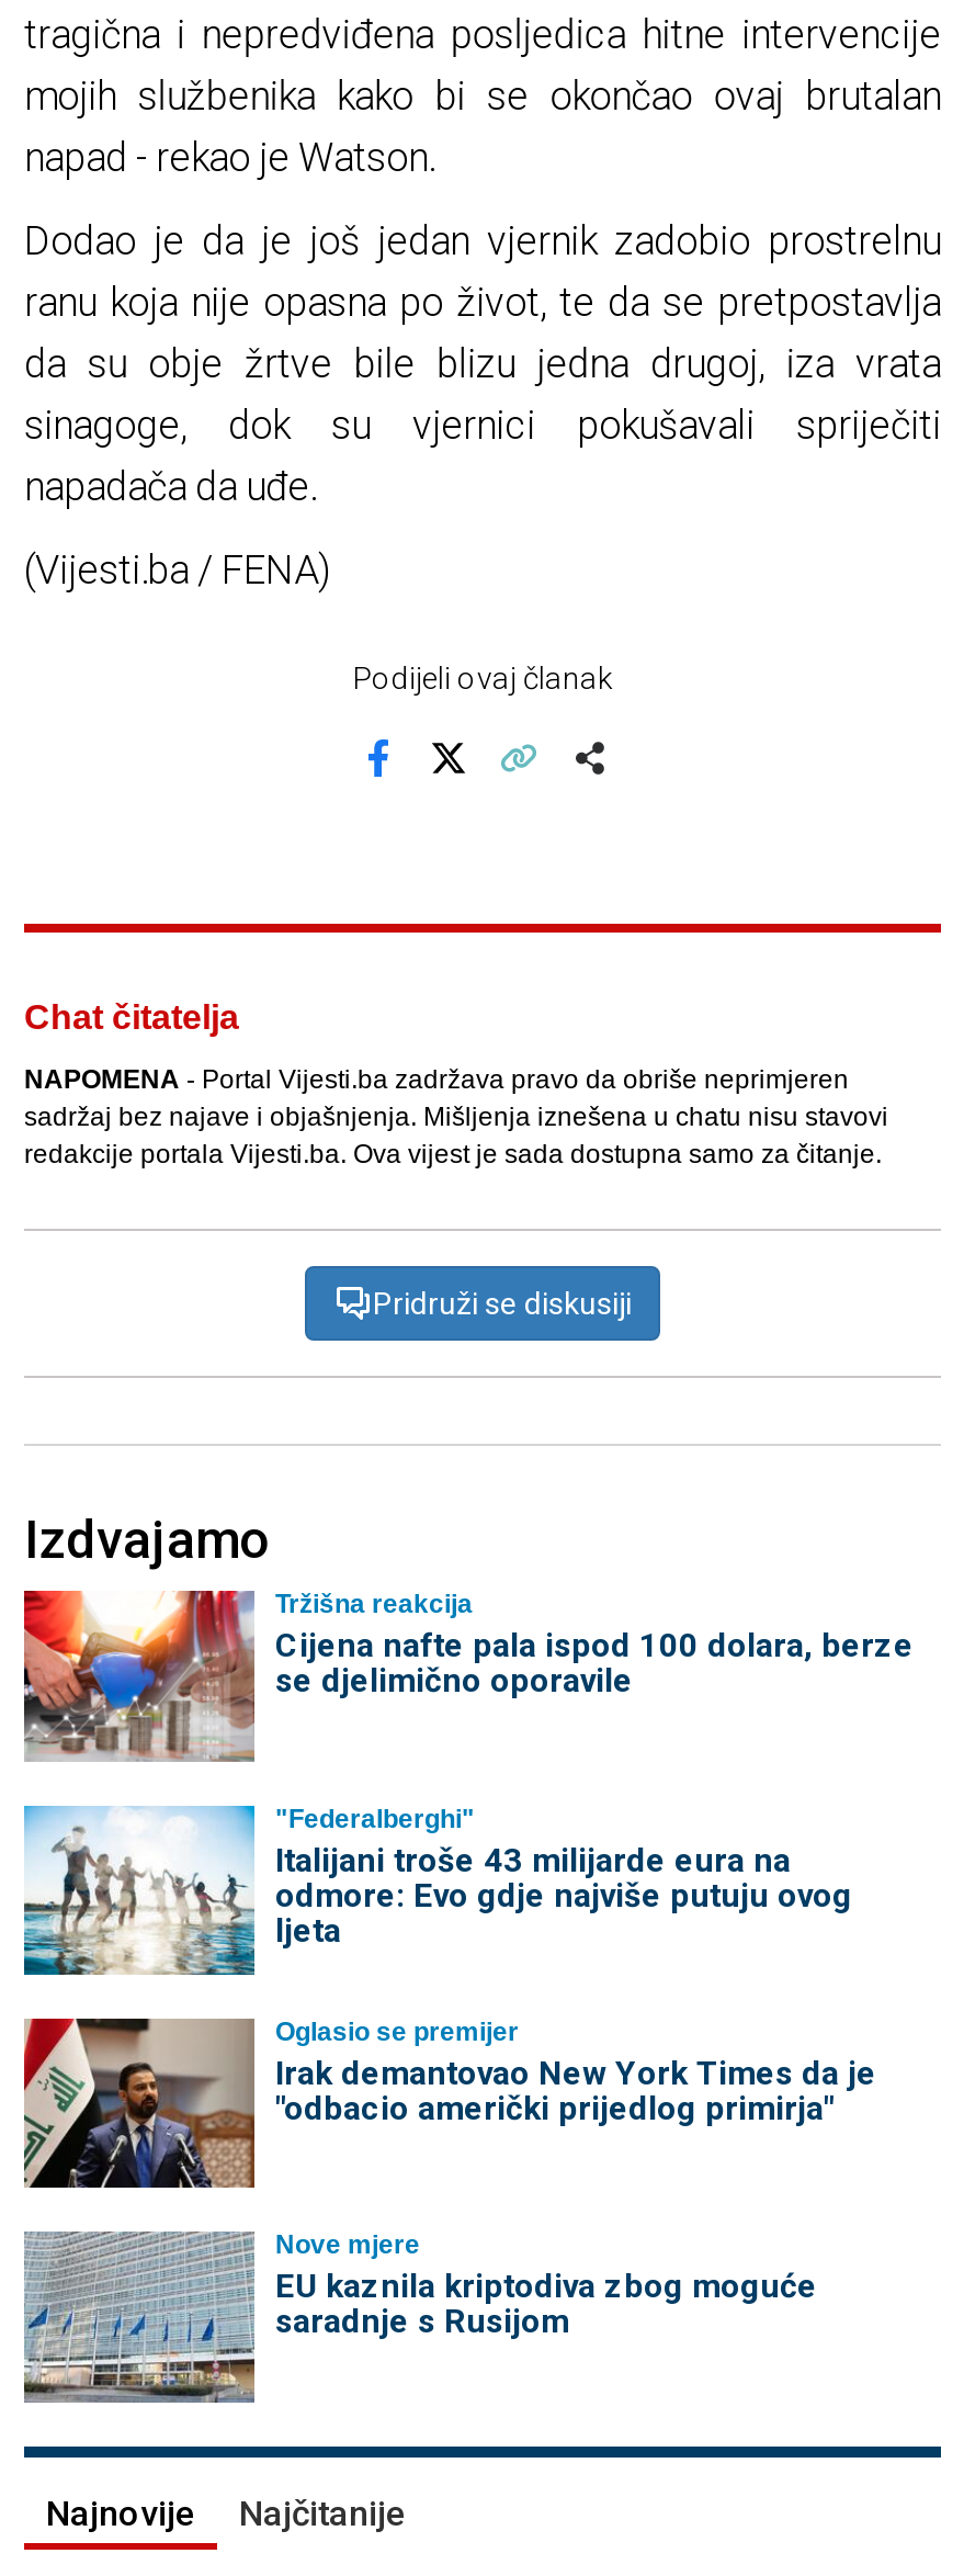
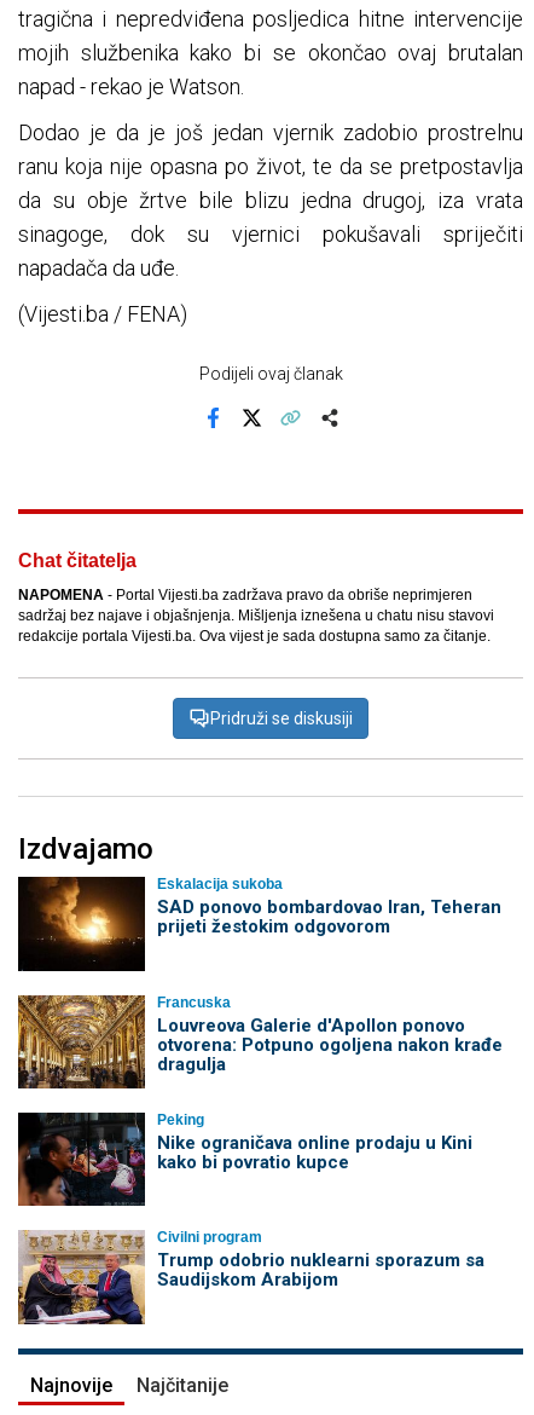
[22,1589,914,1762] [image] | Tržišna reakcija | Cijena nafte pala ispod 100 dolara, berze | se djelimično oporavile -> [17,876,501,972] [image] | Eskalacija sukoba | SAD ponovo bombardovao Iran, Teheran | prijeti žestokim odgovorom
[22,1803,852,1977] [image] | "Federalberghi" | Italijani troše 43 milijarde eura na | odmore: Evo gdje najviše putuju ovog | ljeta -> [17,994,502,1090] [image] | Francuska | Louvreova Galerie d'Apollon ponovo | otvorena: Potpuno ogoljena nakon krađe | dragulja
[22,2016,876,2190] [image] | Oglasio se premijer | Irak demantovao New York Times da je | "odbacio američki prijedlog primirja" -> [17,1111,472,1207] [image] | Peking | Nike ograničava online prodaju u Kini | kako bi povratio kupce
[22,2230,817,2405] [image] | Nove mjere | EU kaznila kriptodiva zbog moguće | saradnje s Rusijom -> [17,1229,484,1326] [image] | Civilni program | Trump odobrio nuklearni sporazum sa | Saudijskom Arabijom

